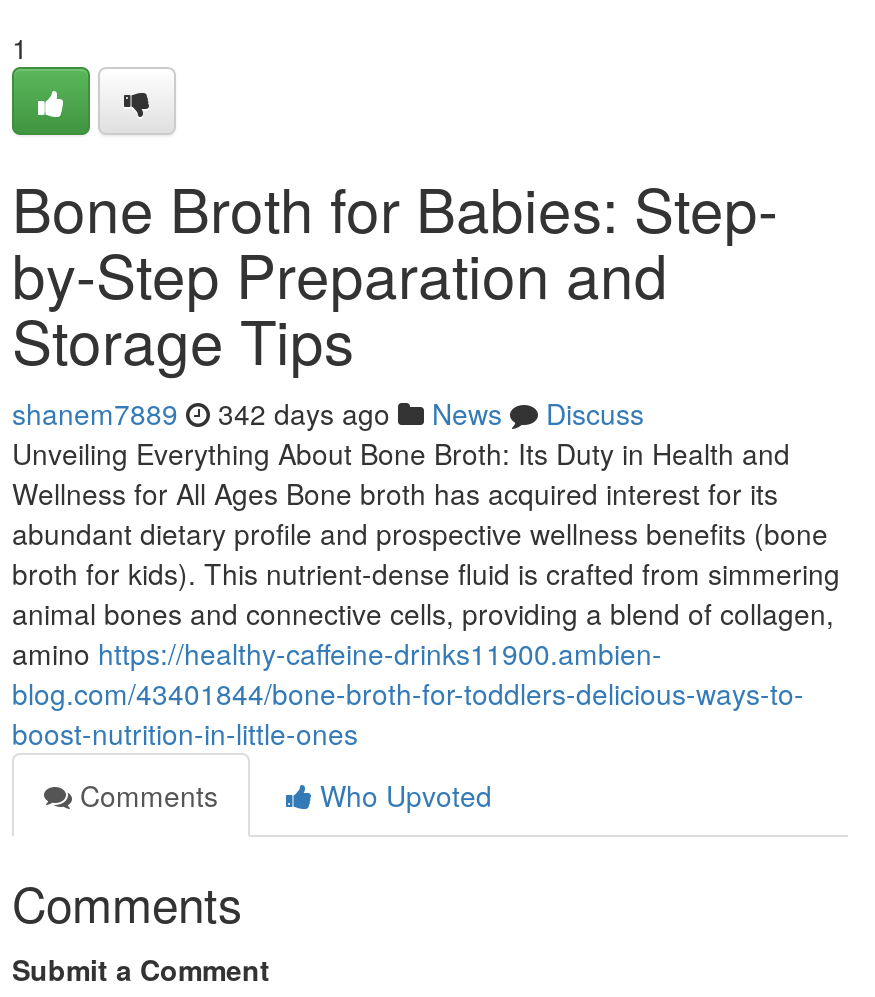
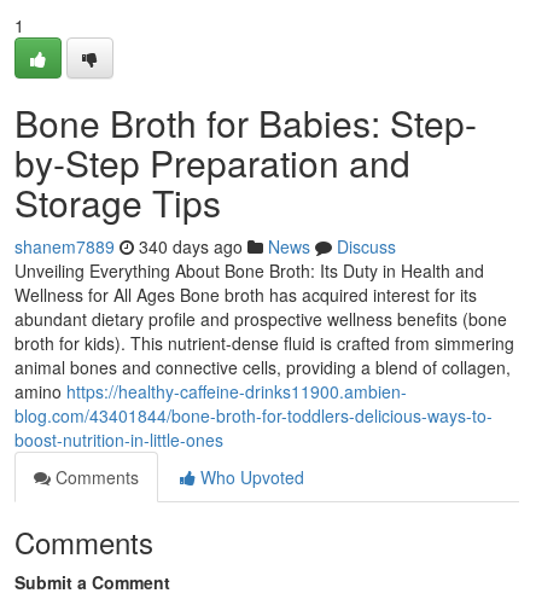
[12,393,644,433] shanem7889 342 days ago News Discuss -> [14,234,396,258] shanem7889 340 days ago News Discuss

